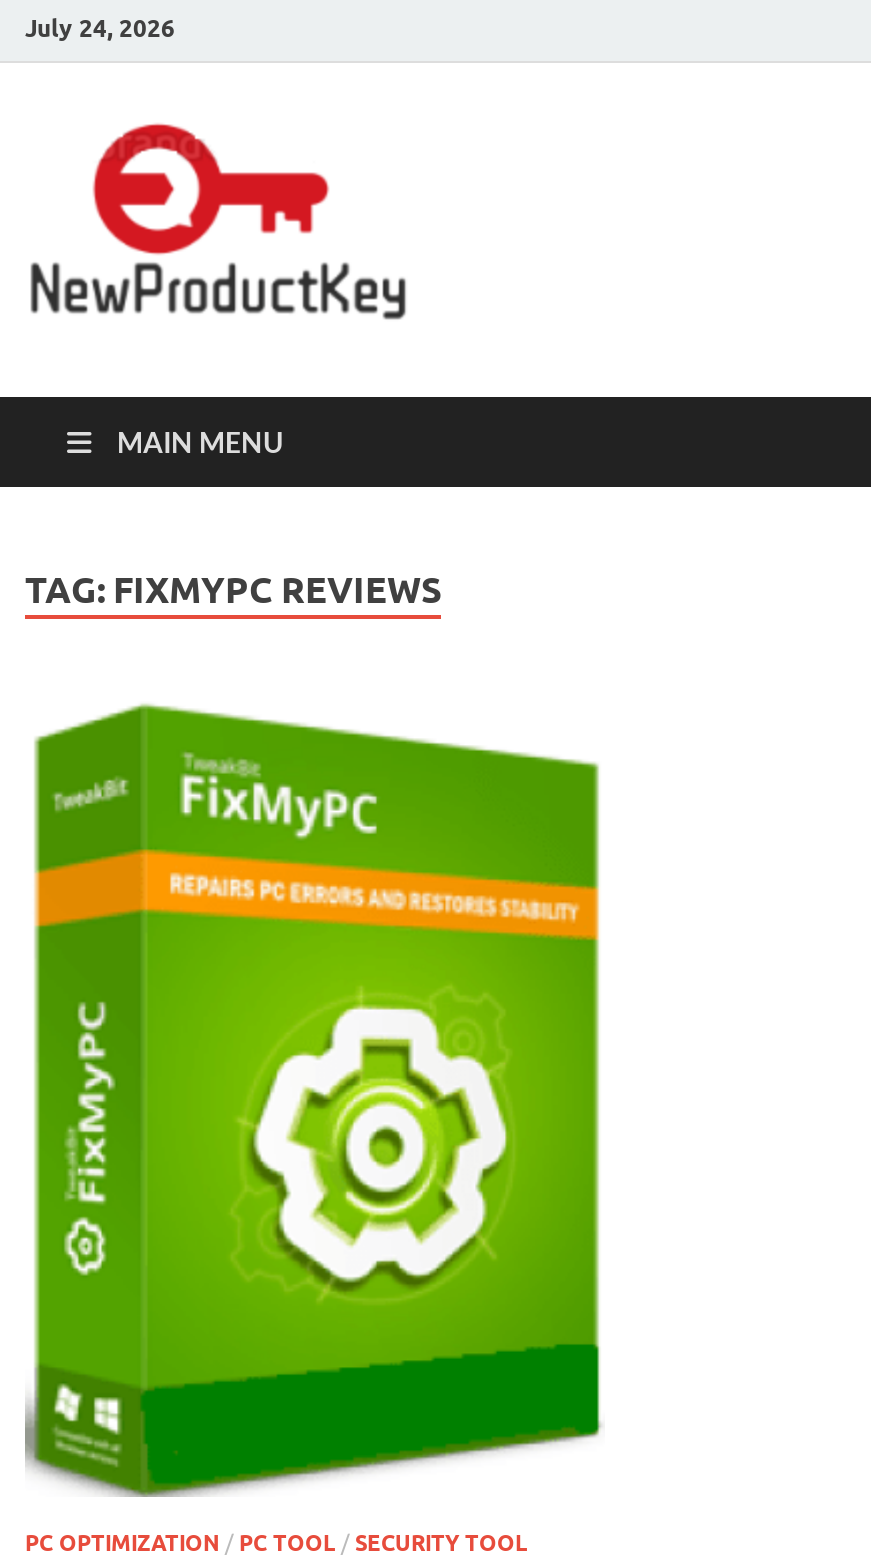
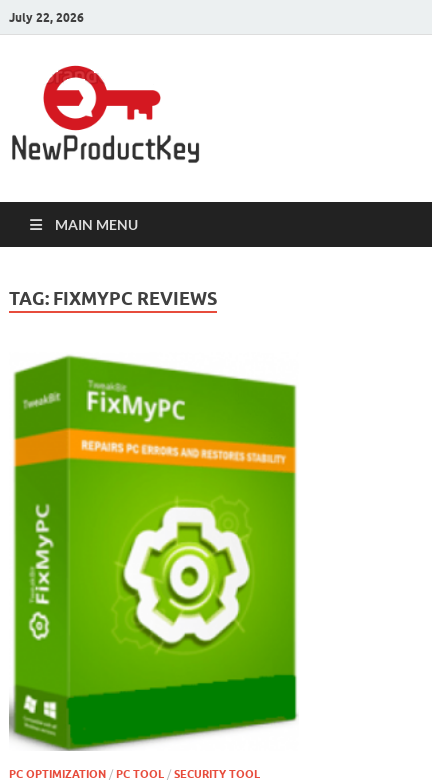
[25,12,175,42] July 24, 2026 -> [9,9,84,24] July 22, 2026

